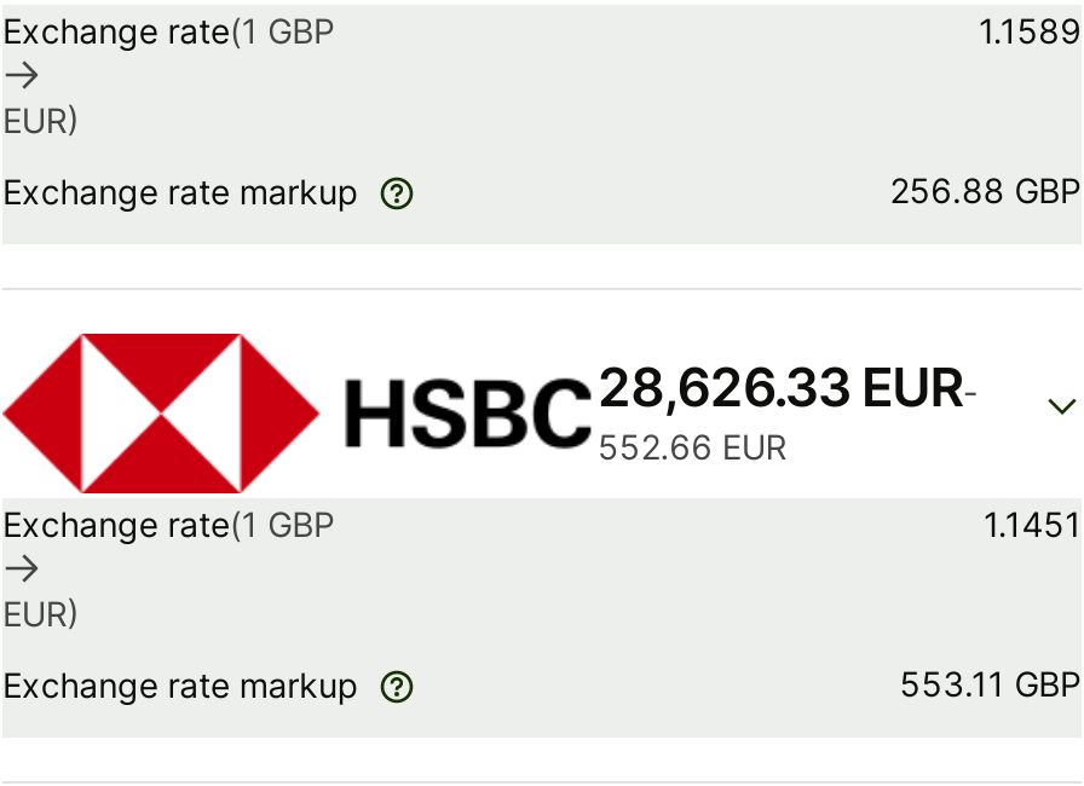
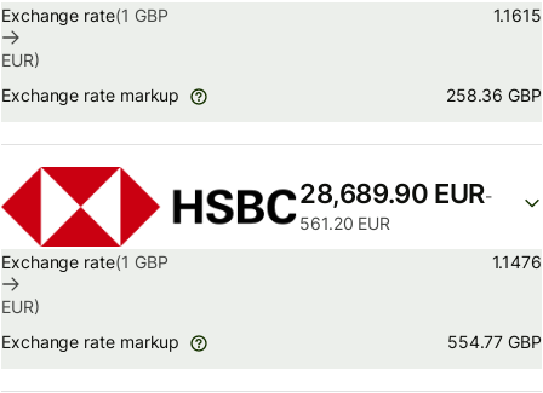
[979,10,1082,51] 1.1589 -> [493,5,542,26] 1.1615
[890,170,1082,211] 256.88 GBP -> [446,85,542,105] 258.36 GBP
[598,356,977,419] 28,626.33 EUR- -> [299,178,492,209] 28,689.90 EUR-
[598,426,787,467] 552.66 EUR -> [299,213,391,234] 561.20 EUR
[984,503,1082,544] 1.1451 -> [491,252,542,272] 1.1476
[900,663,1082,704] 553.11 GBP -> [447,331,542,352] 554.77 GBP

